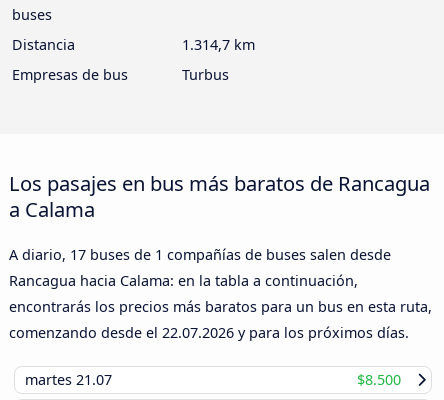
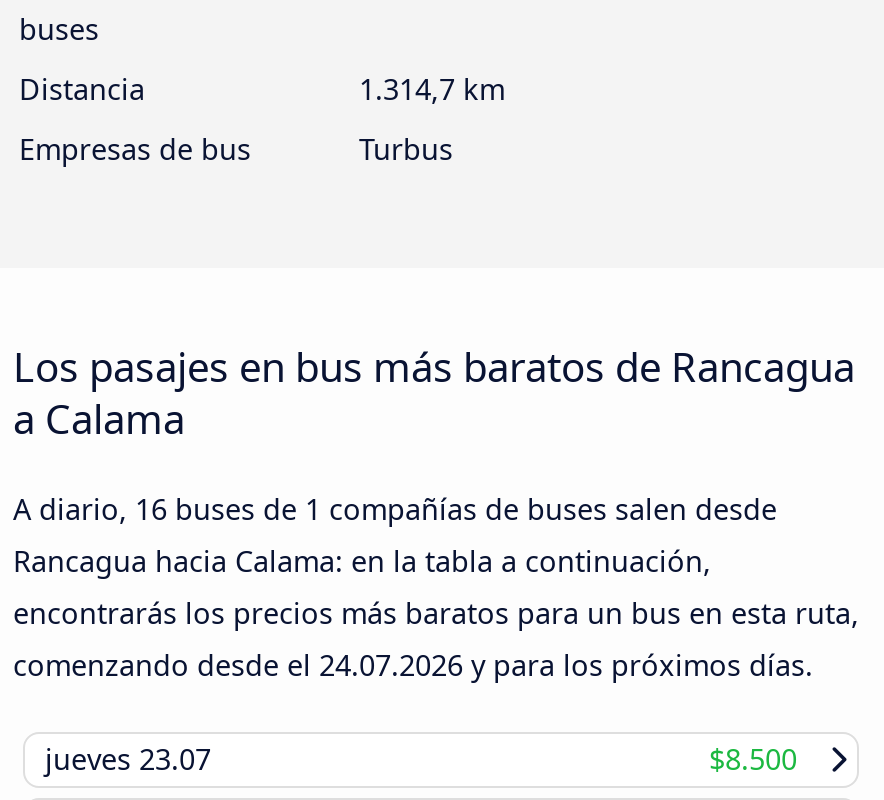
[9,245,391,264] A diario, 17 buses de 1 compañías de buses salen desde -> [13,491,777,529] A diario, 16 buses de 1 compañías de buses salen desde
[9,323,409,342] comenzando desde el 22.07.2026 y para los próximos días. -> [13,647,813,685] comenzando desde el 24.07.2026 y para los próximos días.
[25,370,112,389] martes 21.07 -> [45,741,211,779] jueves 23.07

